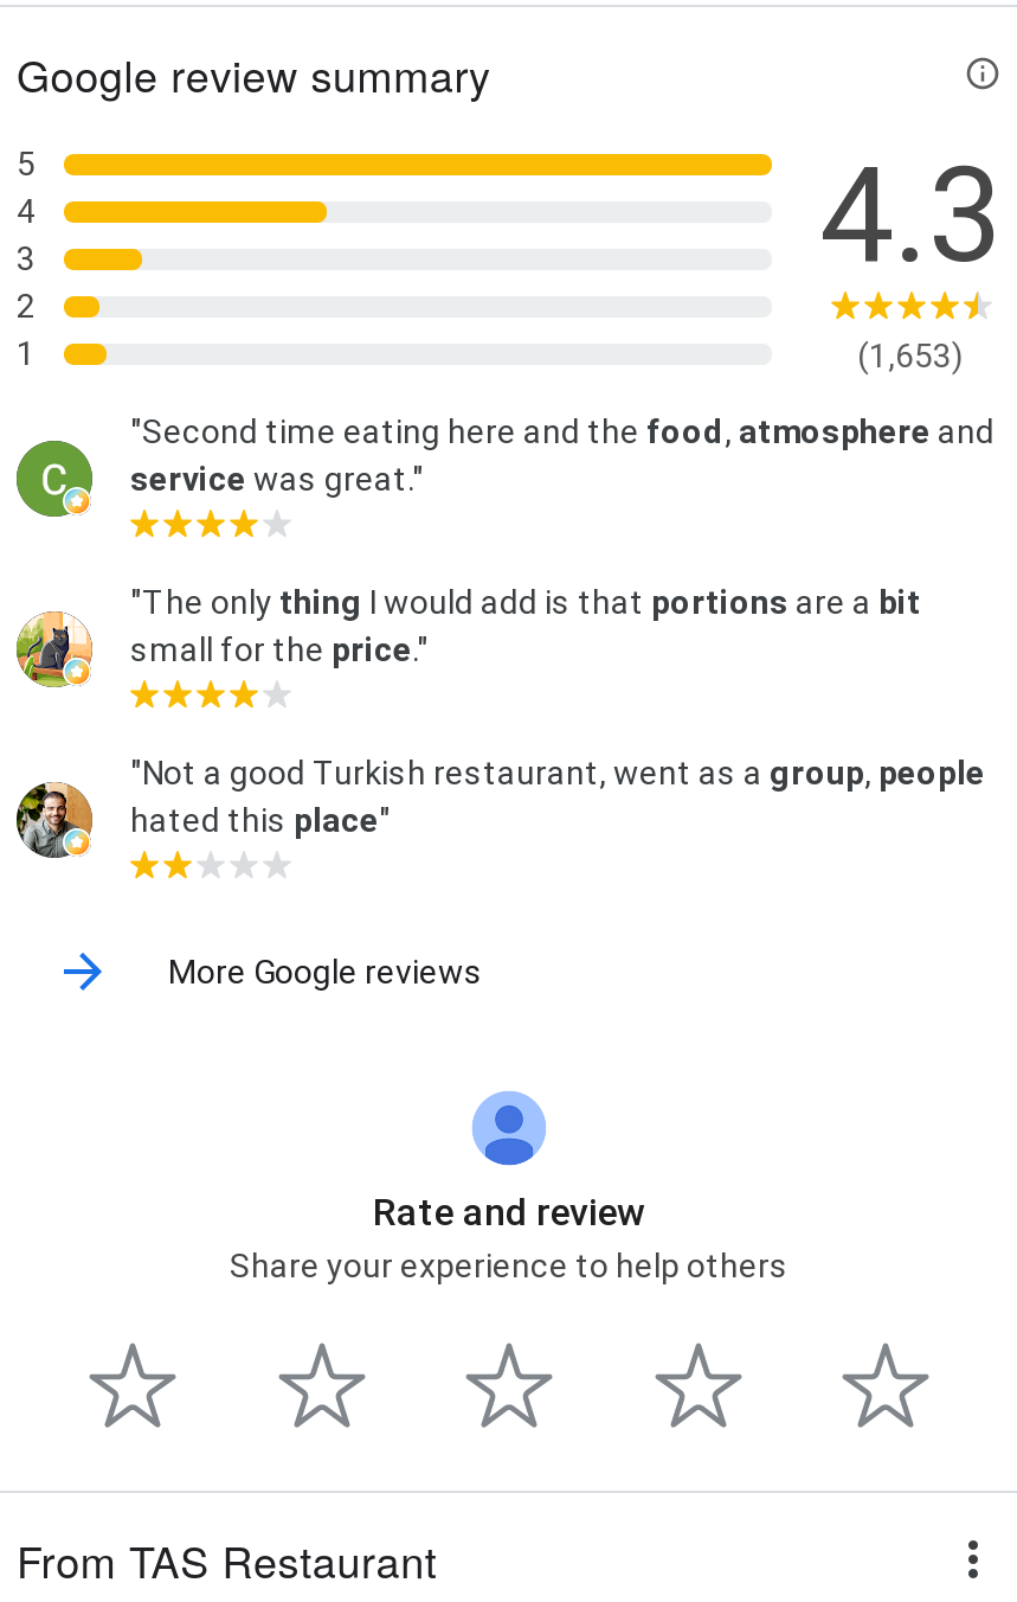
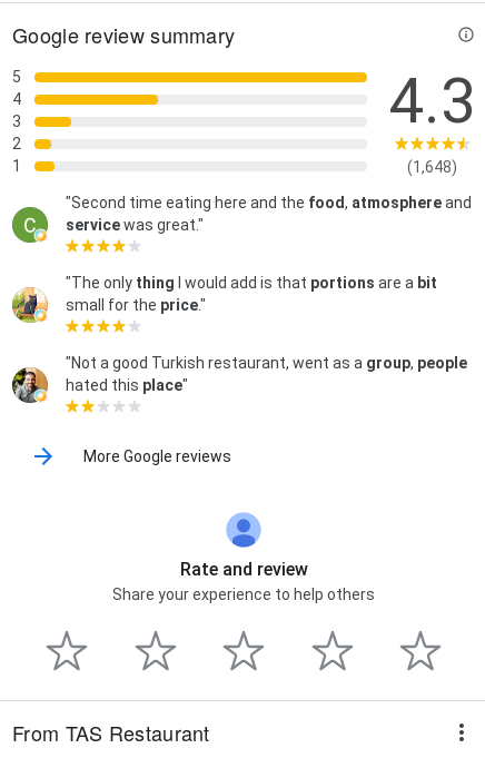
[857,336,964,374] (1,653) -> [407,158,457,176] (1,648)

